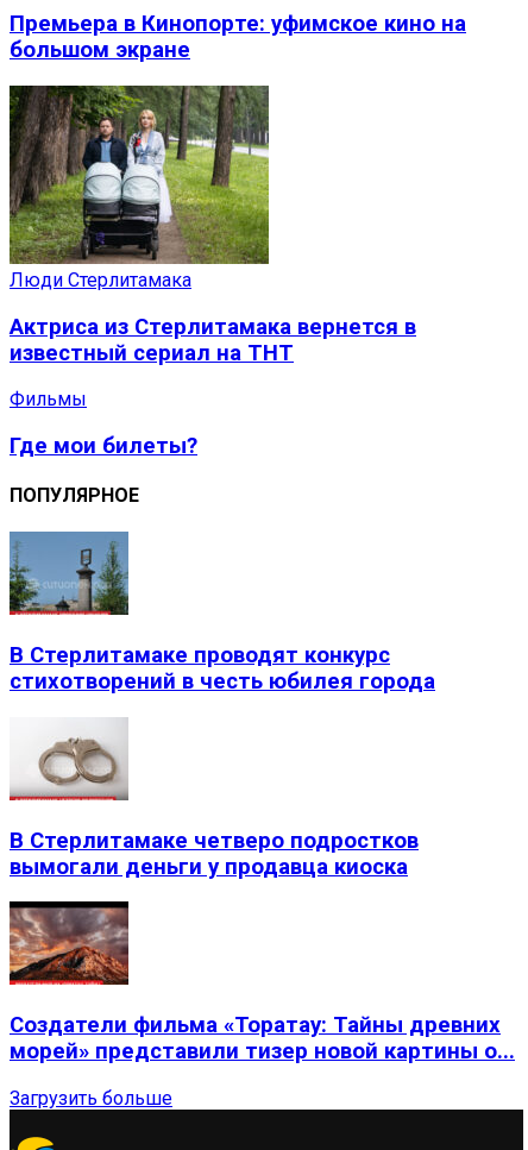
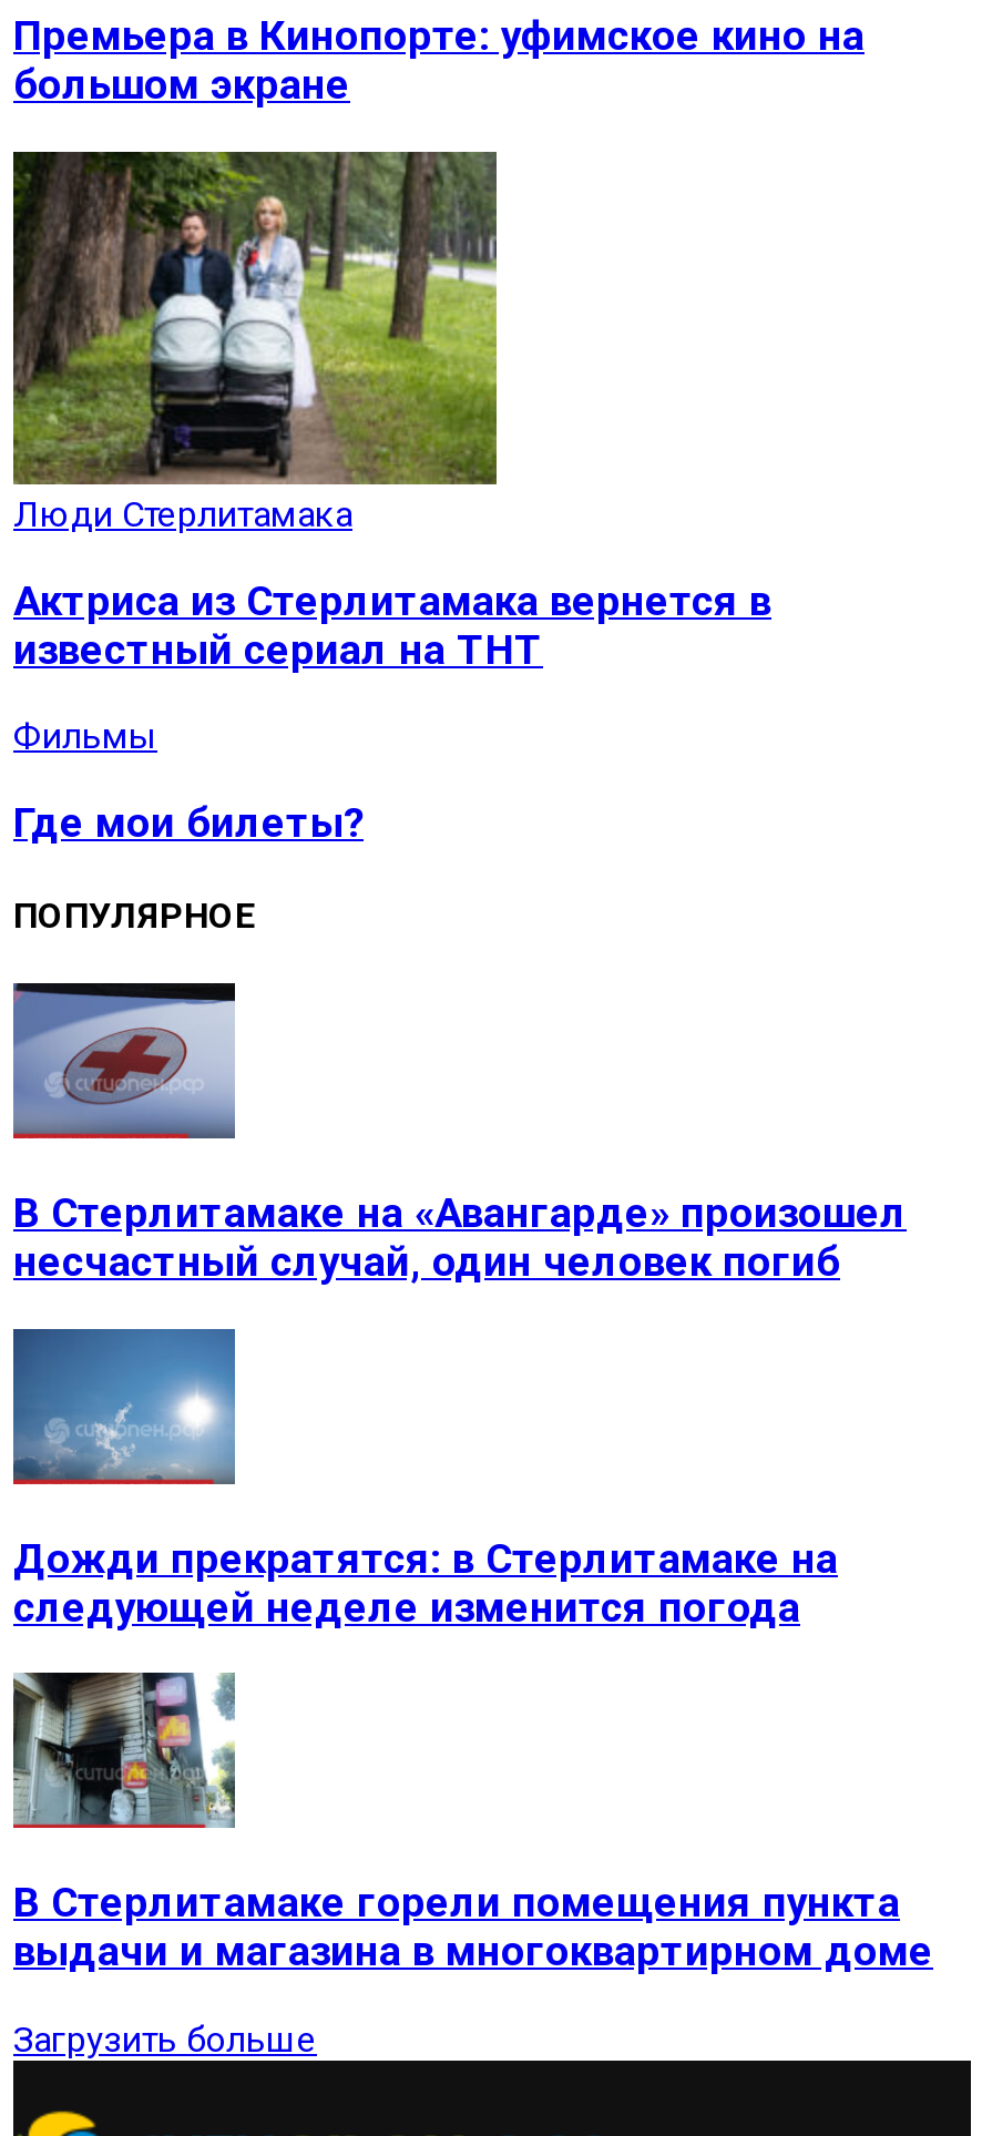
[8,530,435,695] [image] | В Стерлитамаке проводят конкурс | стихотворений в честь юбилея города -> [11,981,907,1287] [image] | В Стерлитамаке на «Авангарде» произошел | несчастный случай, один человек погиб
[10,717,419,880] [image] | В Стерлитамаке четверо подростков | вымогали деньги у продавца киоска -> [11,1327,838,1632] [image] | Дожди прекратятся: в Стерлитамаке на | следующей неделе изменится погода
[8,900,515,1064] [image] | Создатели фильма «Торатау: Тайны древних | морей» представили тизер новой картины о... -> [11,1670,933,1977] [image] | В Стерлитамаке горели помещения пункта | выдачи и магазина в многоквартирном доме

